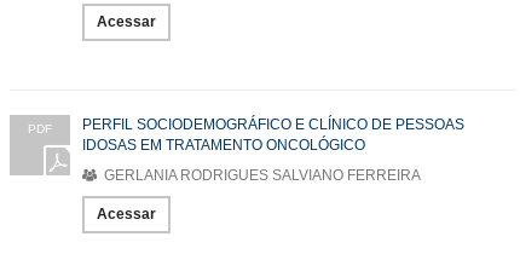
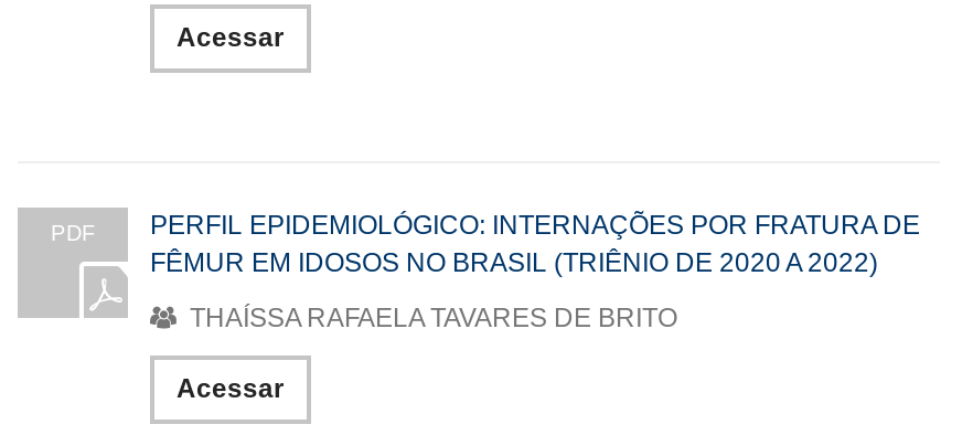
[82,116,464,153] PERFIL SOCIODEMOGRÁFICO E CLÍNICO DE PESSOAS | IDOSAS EM TRATAMENTO ONCOLÓGICO -> [150,209,920,278] PERFIL EPIDEMIOLÓGICO: INTERNAÇÕES POR FRATURA DE | FÊMUR EM IDOSOS NO BRASIL (TRIÊNIO DE 2020 A 2022)
[100,167,421,183] GERLANIA RODRIGUES SALVIANO FERREIRA -> [183,302,677,333] THAÍSSA RAFAELA TAVARES DE BRITO

